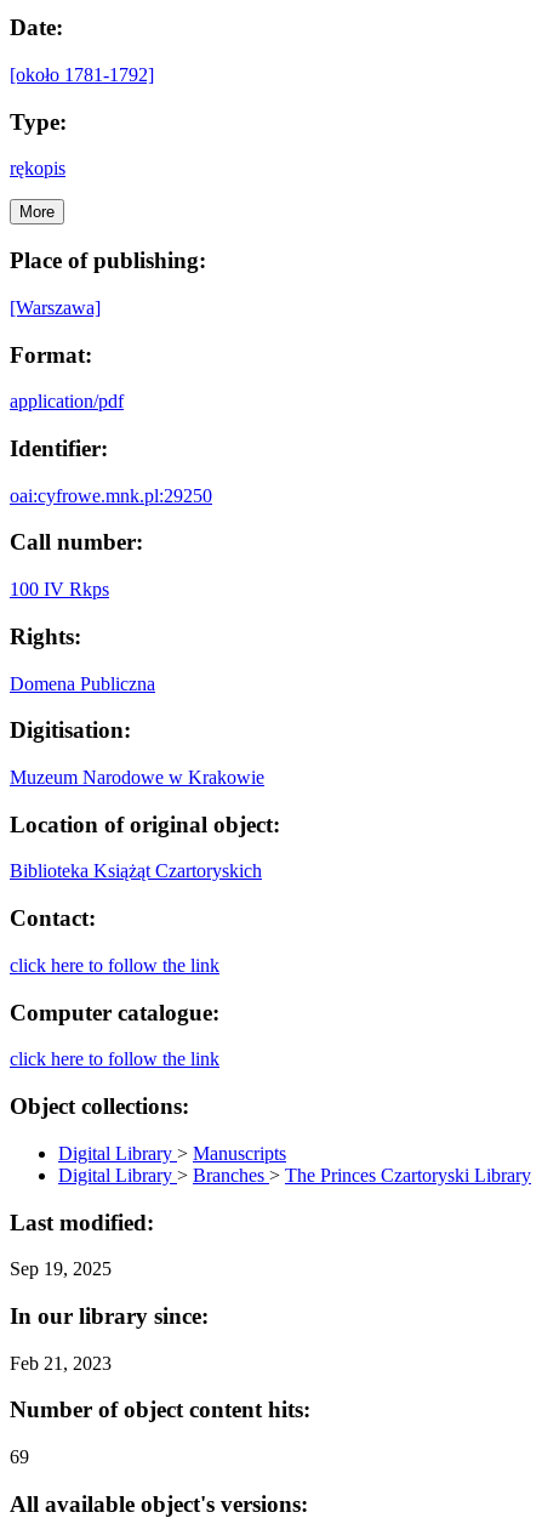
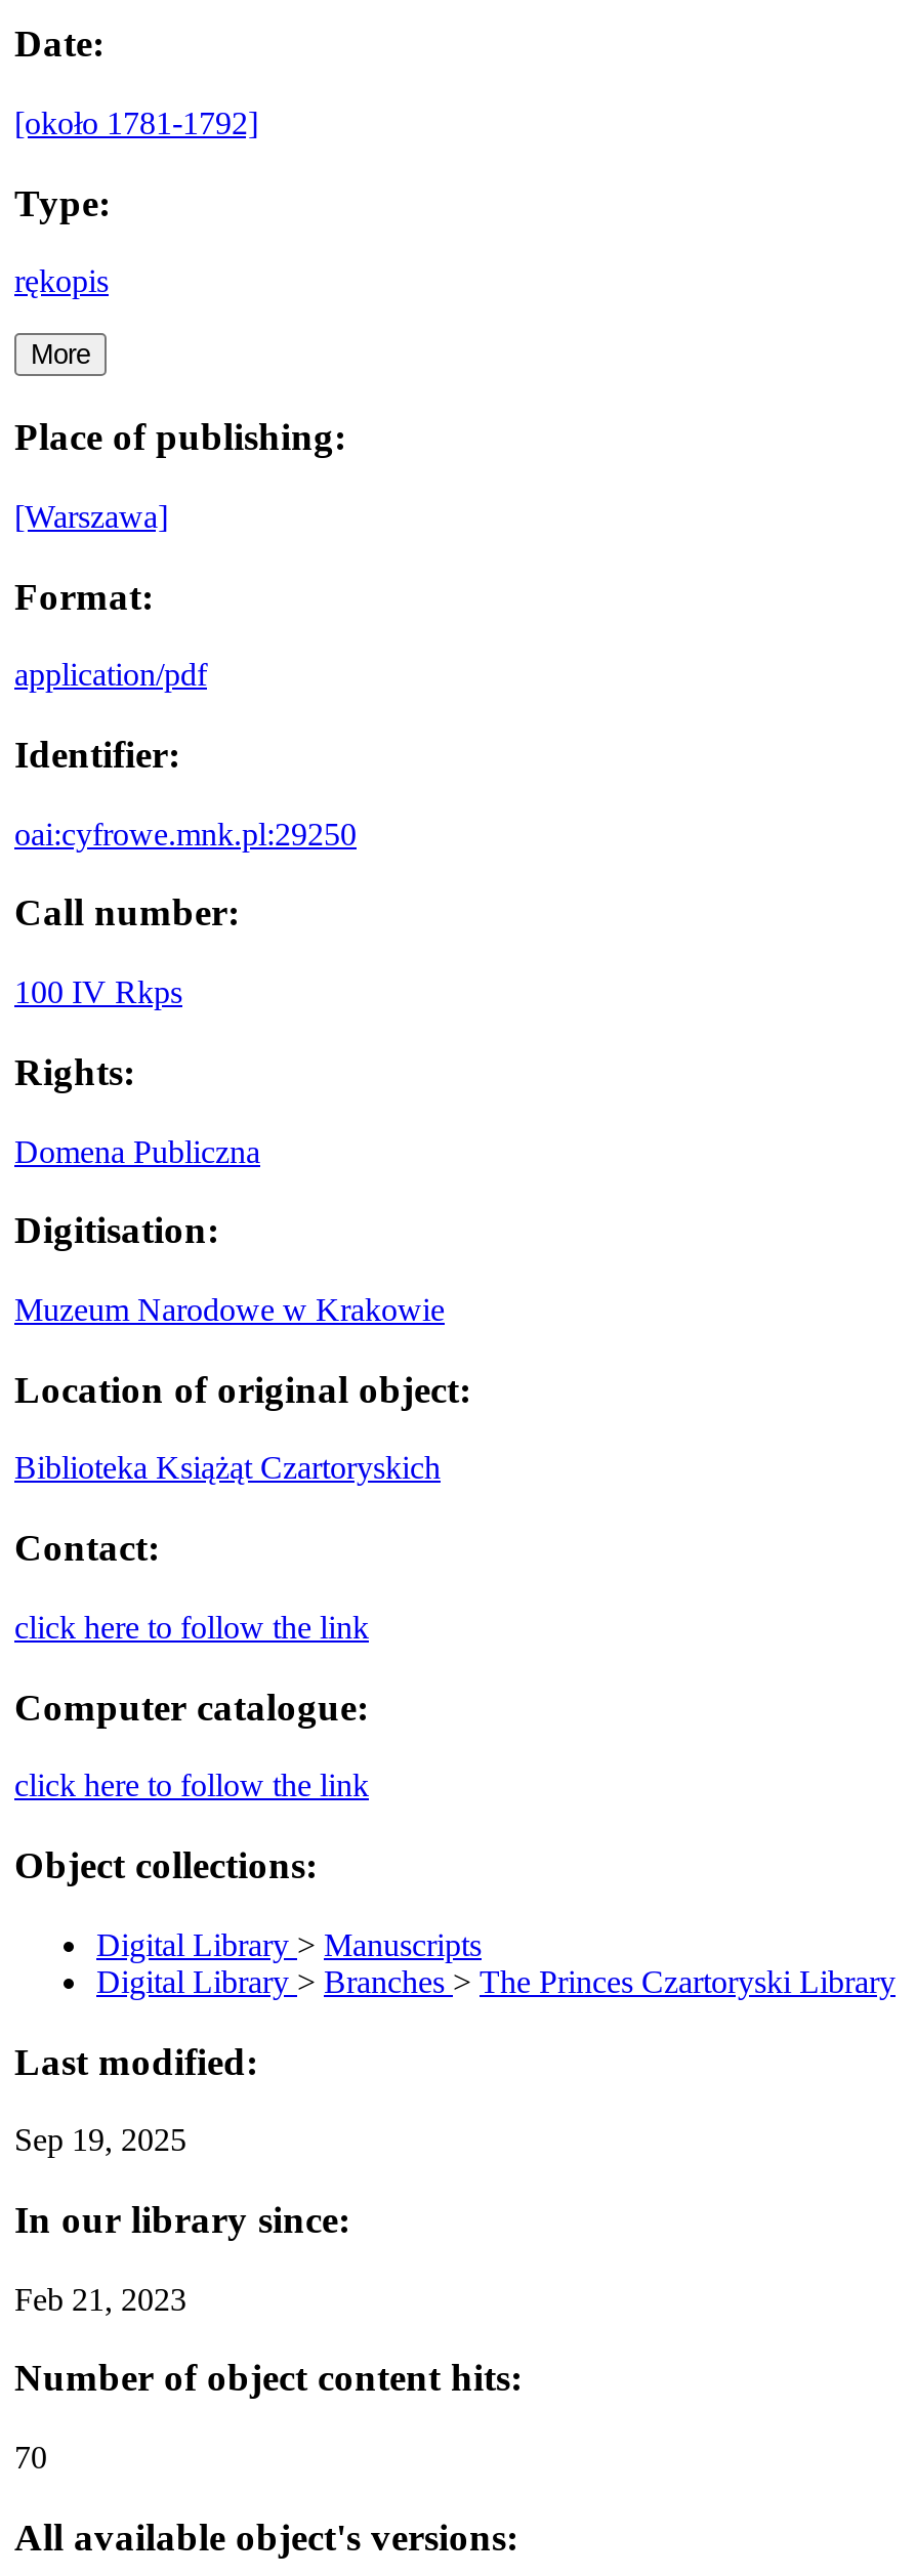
[10,1447,29,1467] 69 -> [14,2440,47,2475] 70

